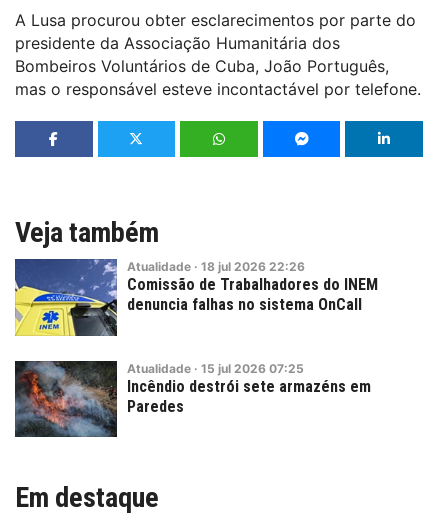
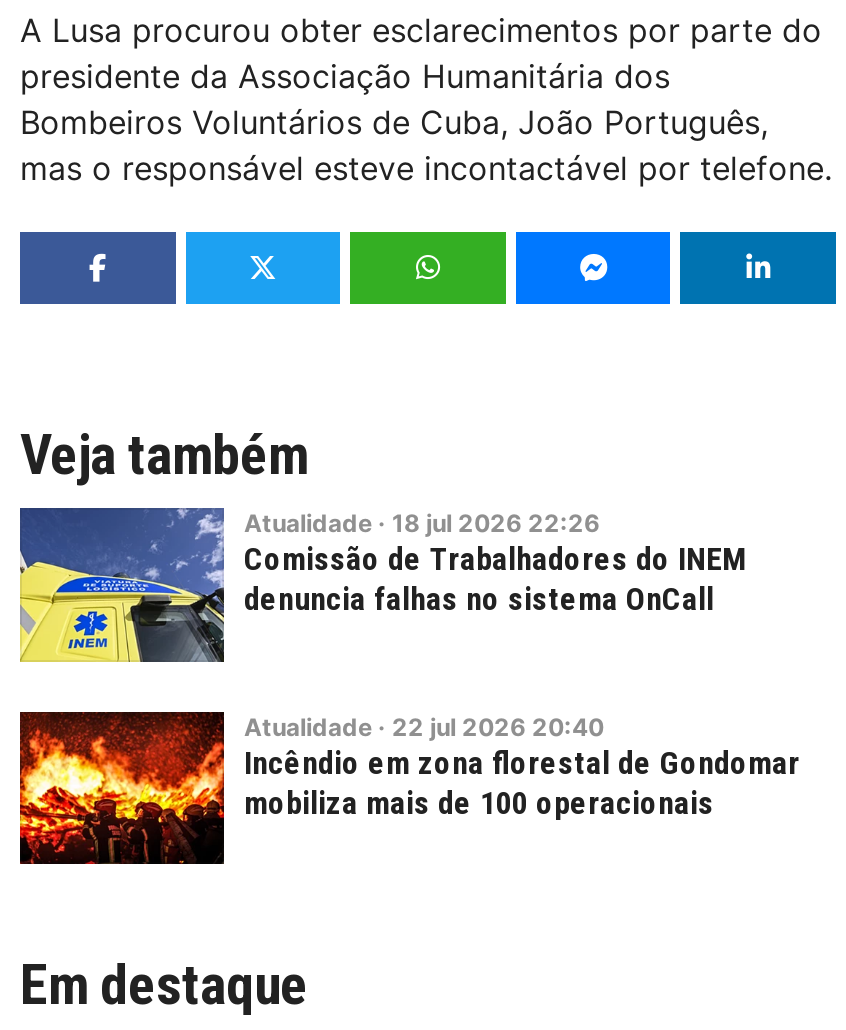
[14,360,371,438] [image] | Atualidade · 15 jul 2026 07:25 | Incêndio destrói sete armazéns em | Paredes -> [18,710,800,866] [image] | Atualidade · 22 jul 2026 20:40 | Incêndio em zona florestal de Gondomar | mobiliza mais de 100 operacionais

